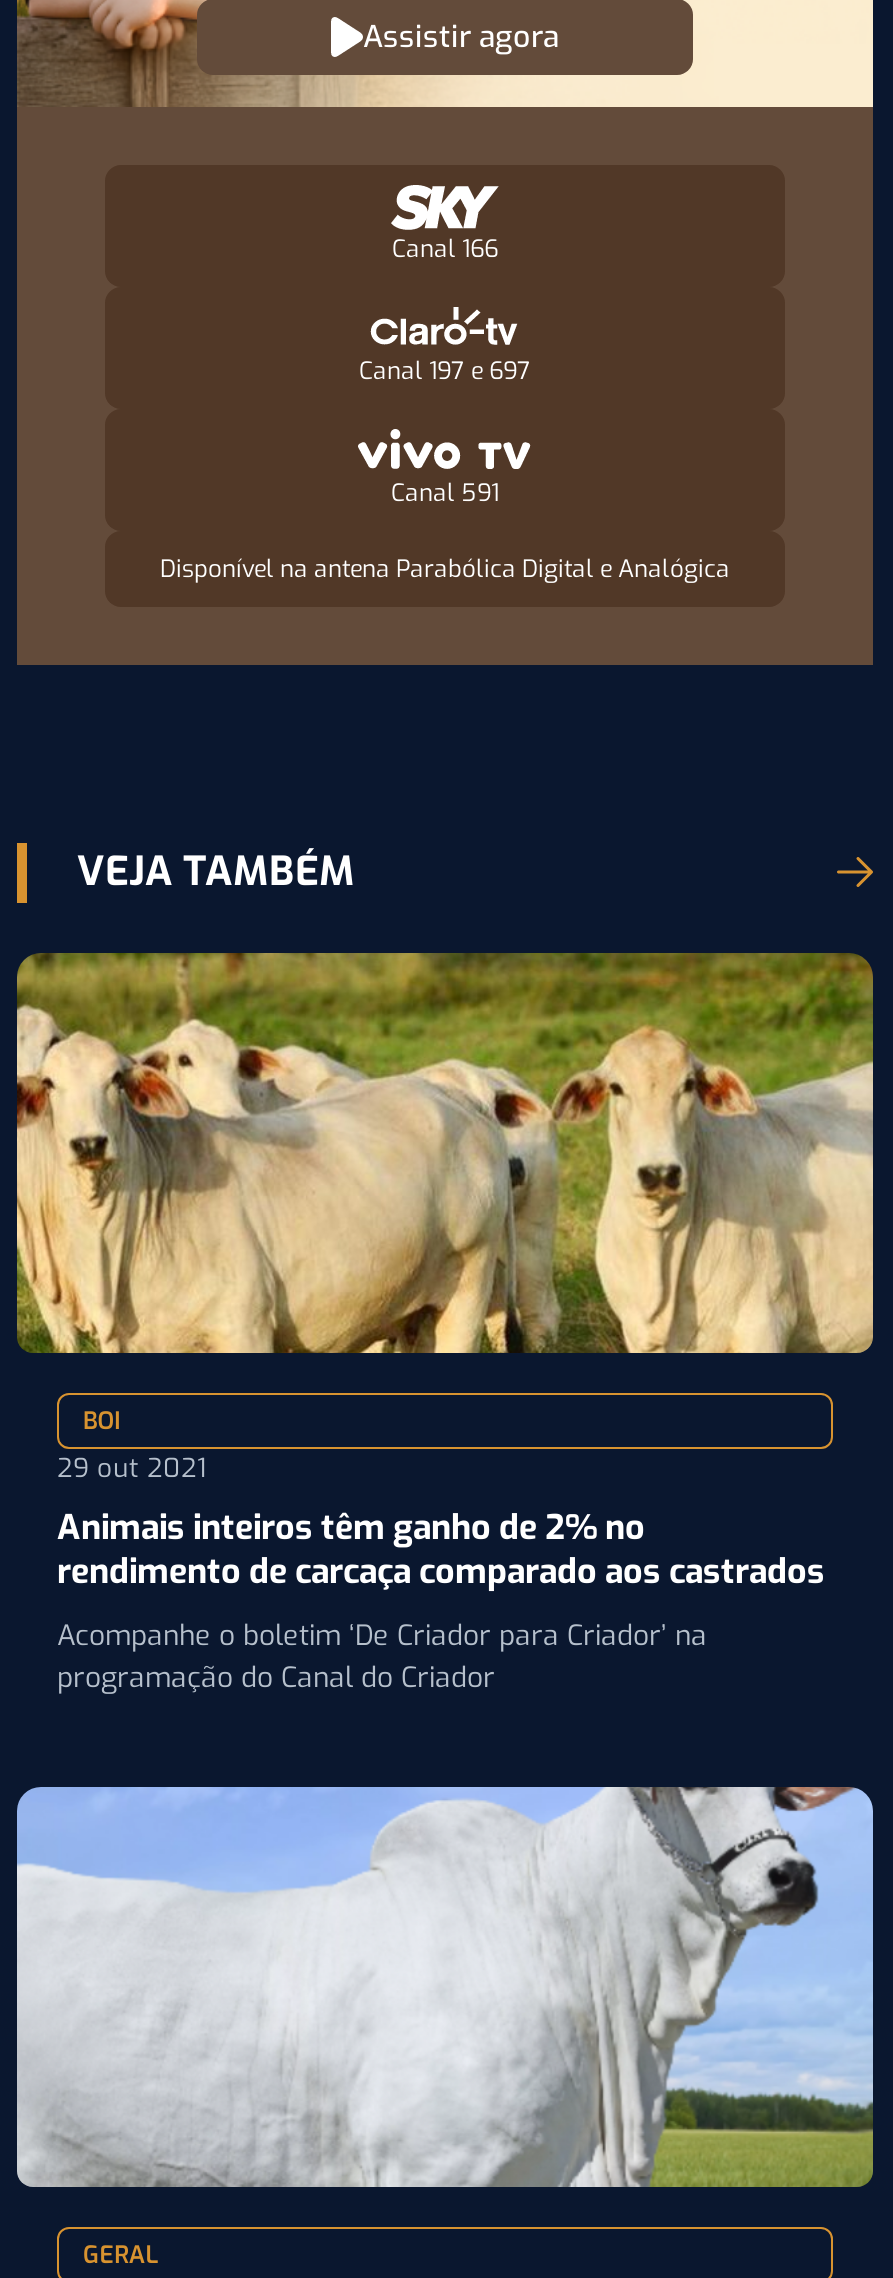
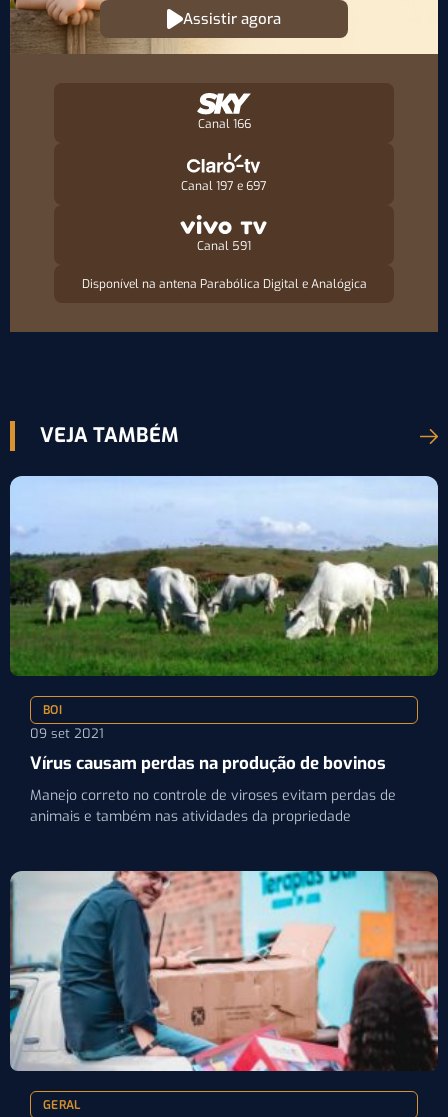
[15,952,875,1356] [image] -> [9,475,439,677] [image]
[57,1451,825,1595] 29 out 2021 | Animais inteiros têm ganho de 2% no | rendimento de carcaça comparado aos castrados -> [30,725,386,775] 09 set 2021 | Vírus causam perdas na produção de bovinos
[57,1617,707,1697] Acompanhe o boletim ‘De Criador para Criador’ na | programação do Canal do Criador -> [30,786,396,826] Manejo correto no controle de viroses evitam perdas de | animais e também nas atividades da propriedade
[15,1784,875,2188] [image] -> [10,870,439,1072] [image]

